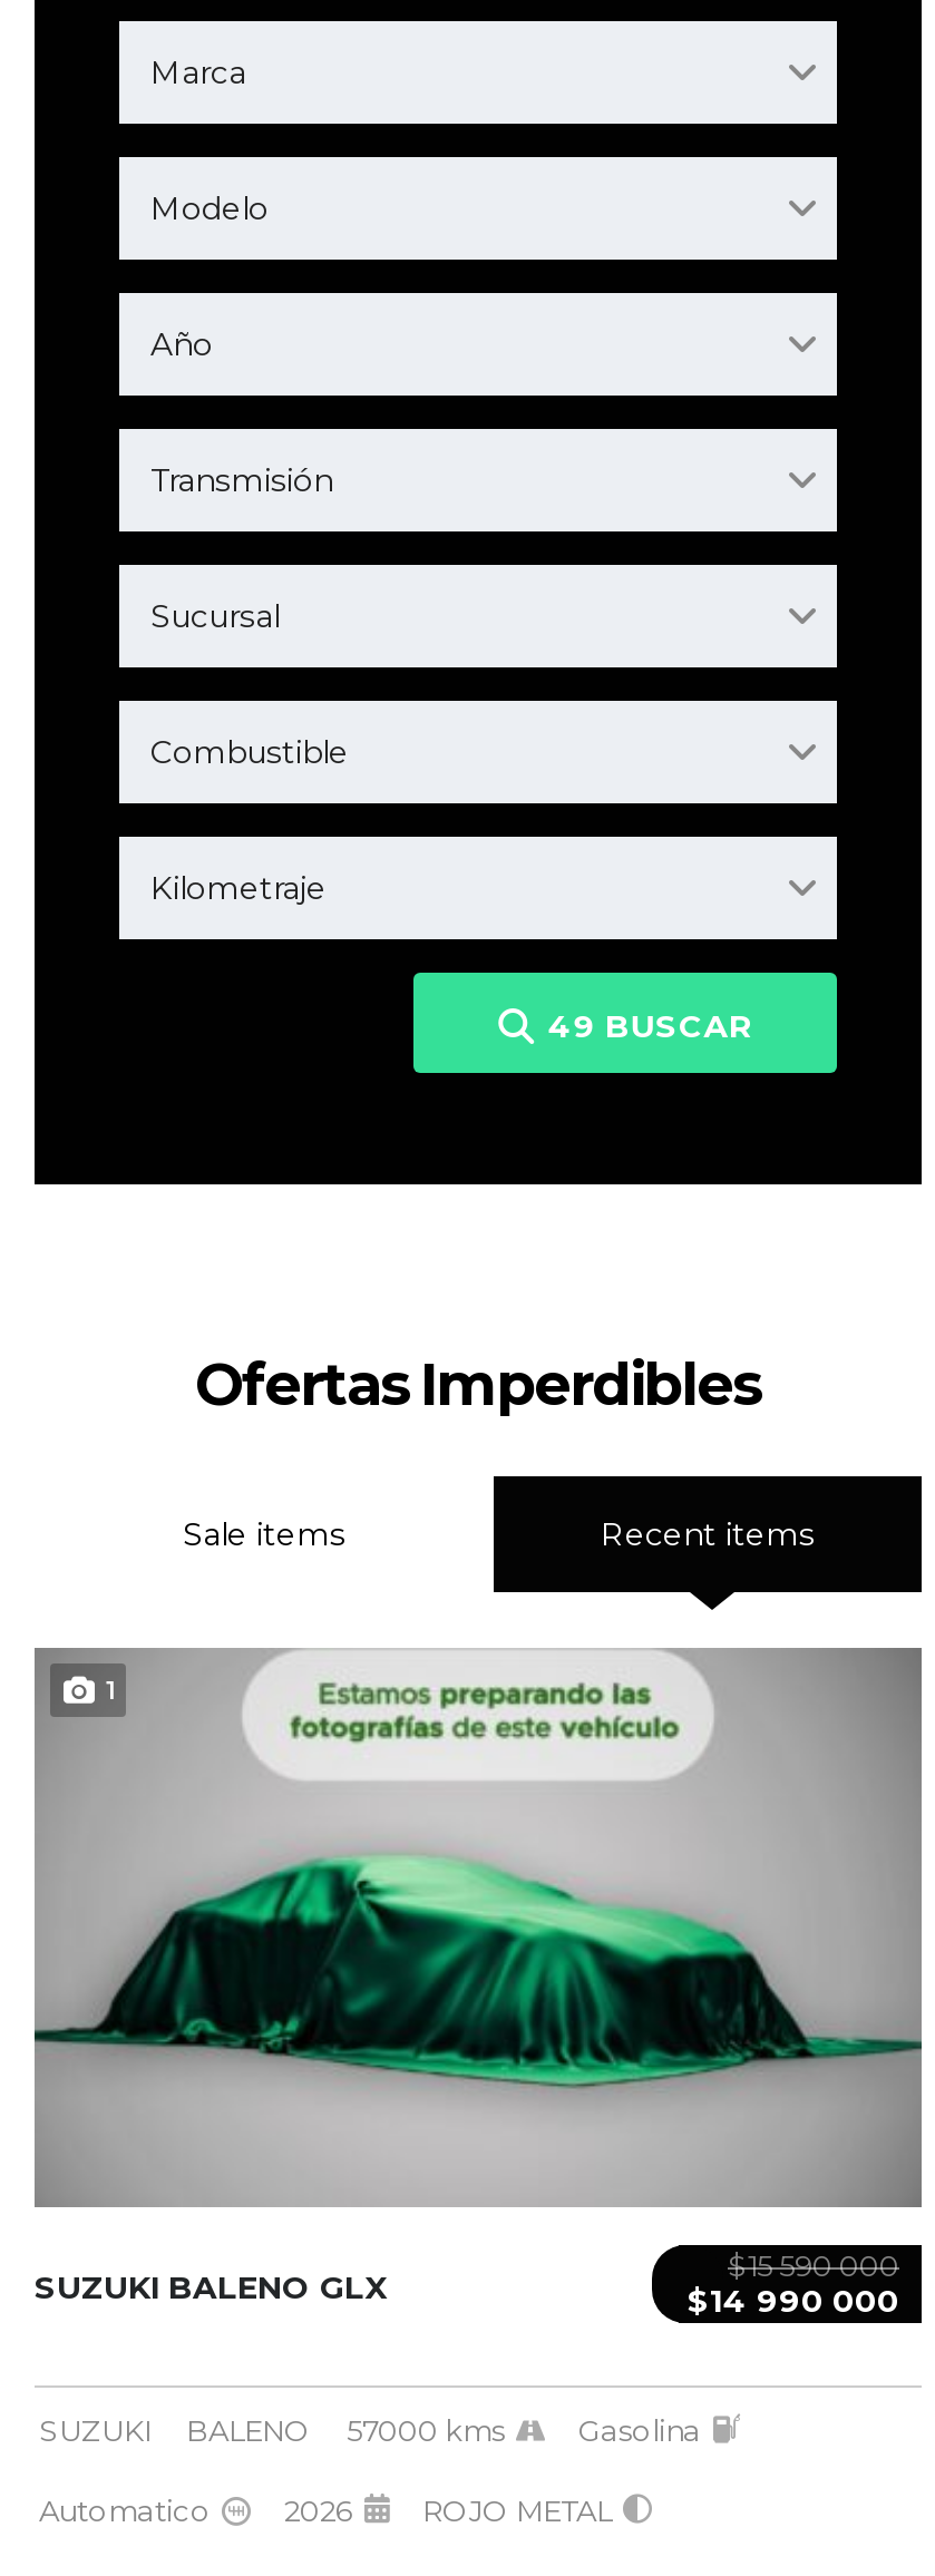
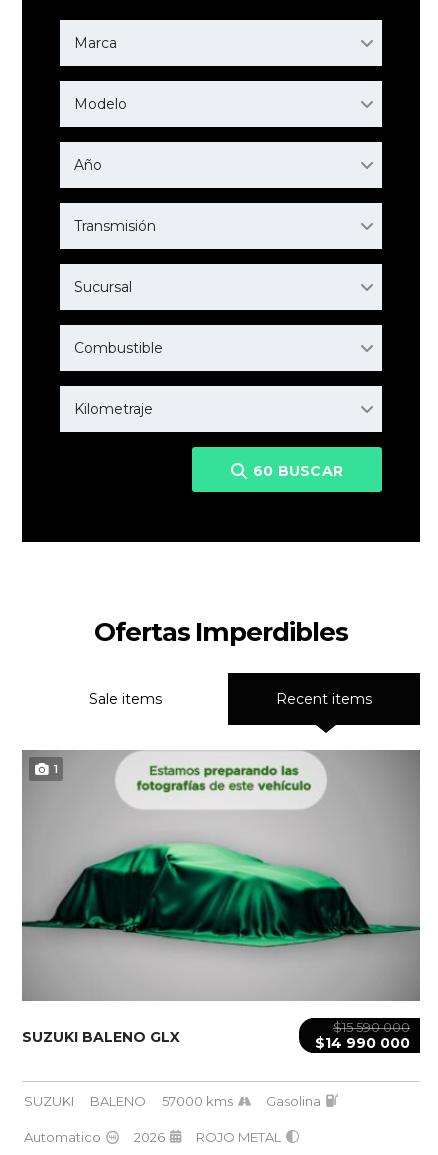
[548,1005,752,1045] 49 BUSCAR -> [253,462,343,480] 60 BUSCAR

